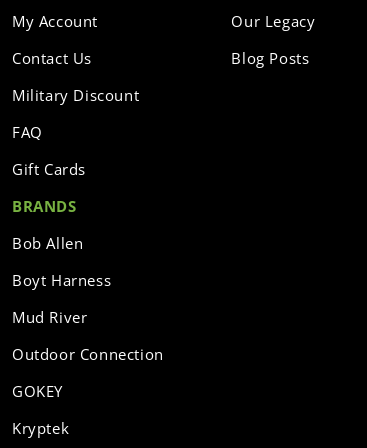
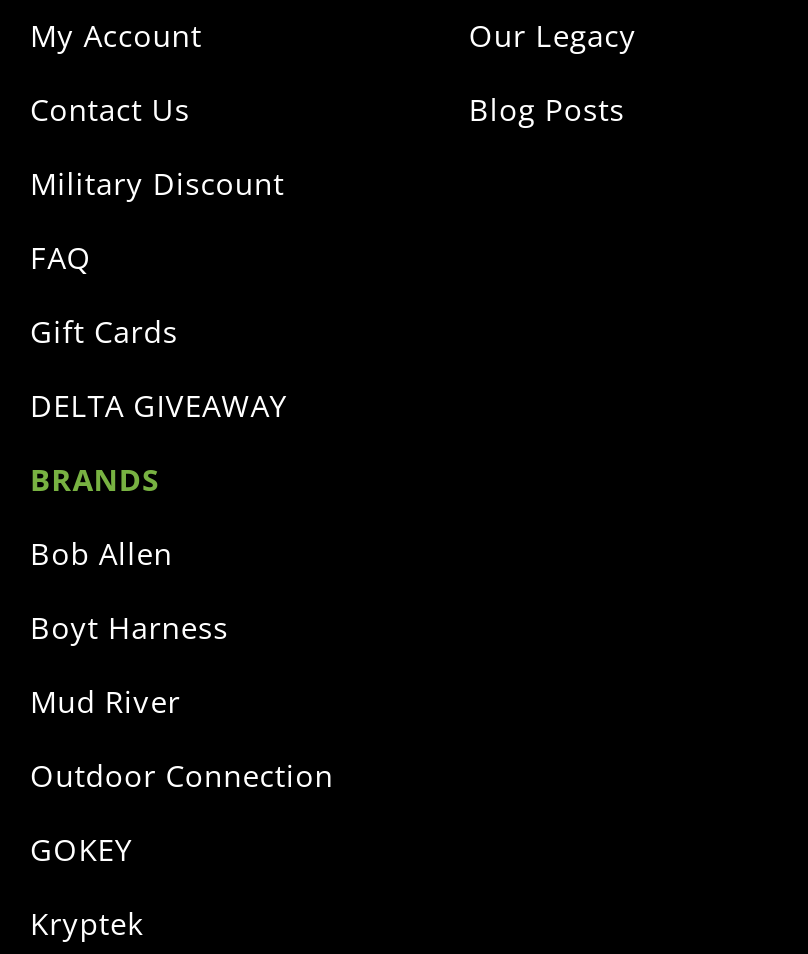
none -> [30,385,287,425] DELTA GIVEAWAY

